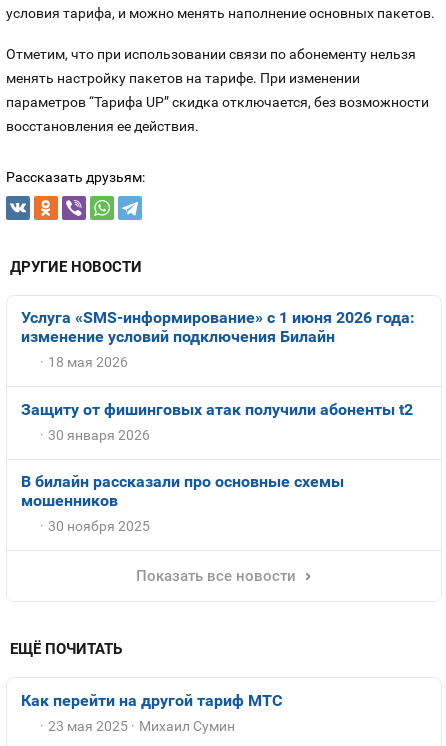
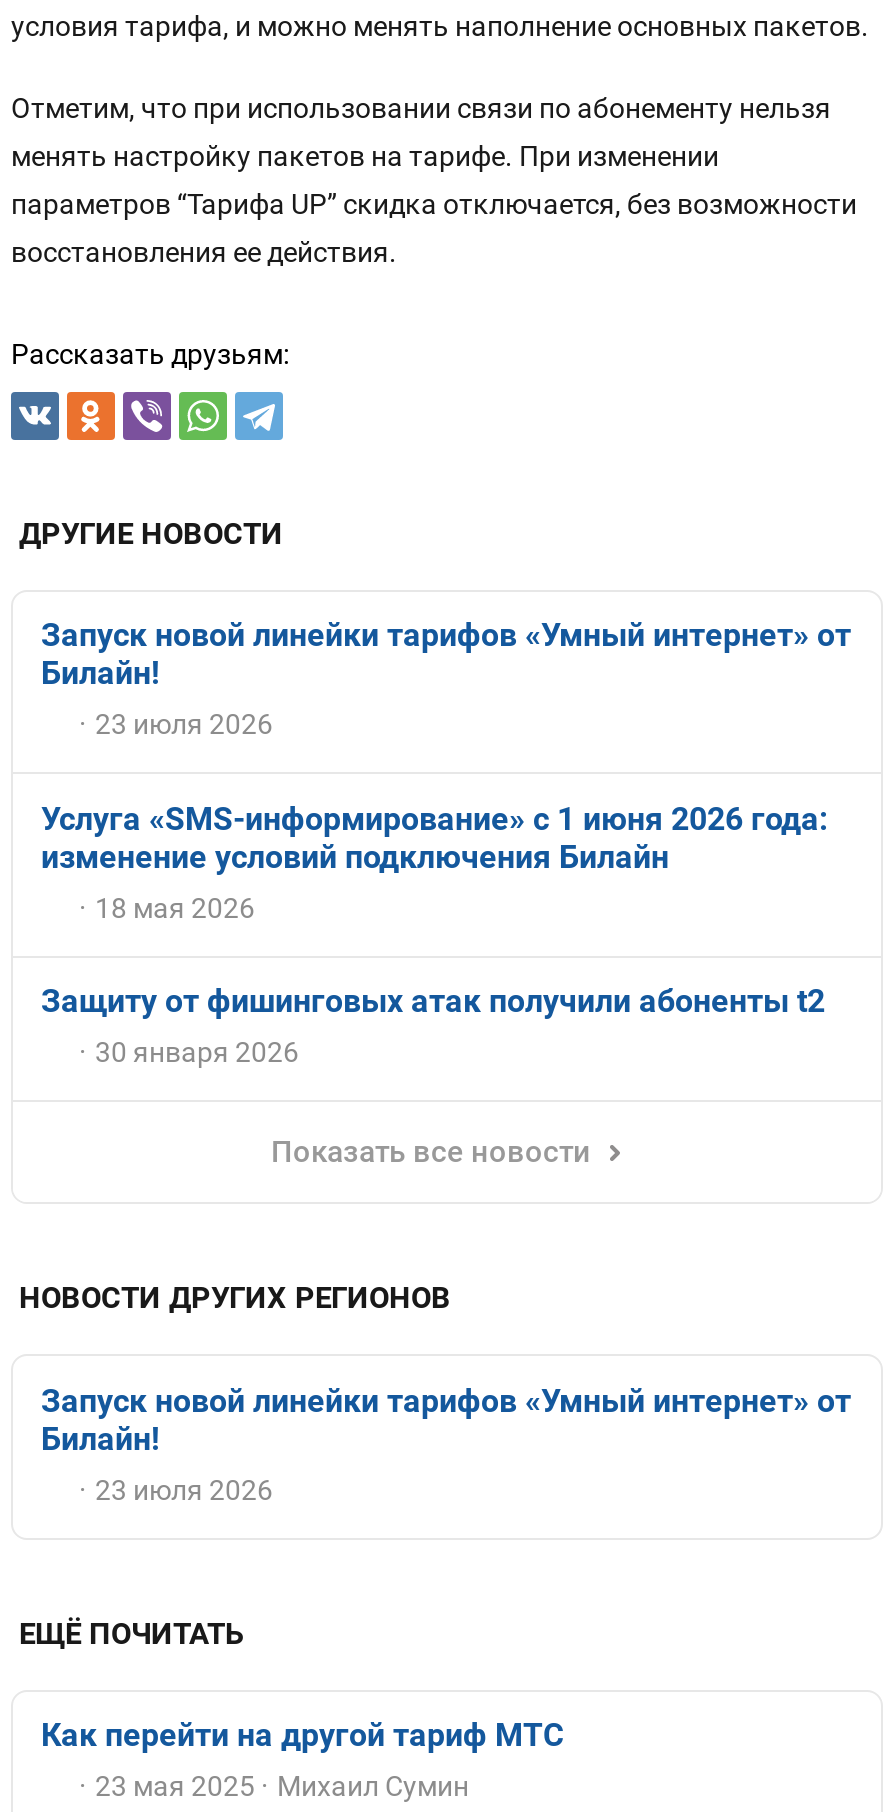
none -> [41,616,851,740] Запуск новой линейки тарифов «Умный интернет» от | Билайн! | 23 июля 2026
[21,472,344,534] В билайн рассказали про основные схемы | мошенников | 30 ноября 2025 -> none
none -> [19,1281,851,1505] НОВОСТИ ДРУГИХ РЕГИОНОВ | Запуск новой линейки тарифов «Умный интернет» от | Билайн! | 23 июля 2026

